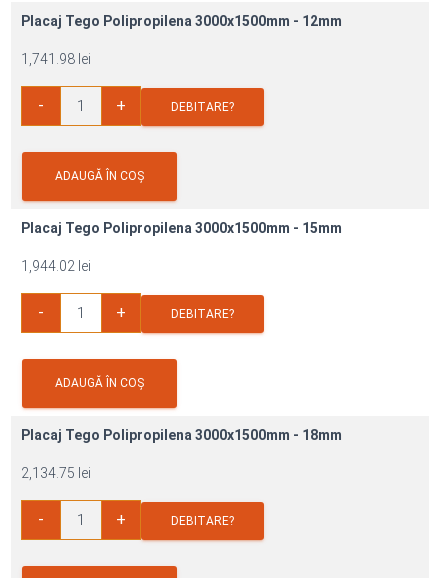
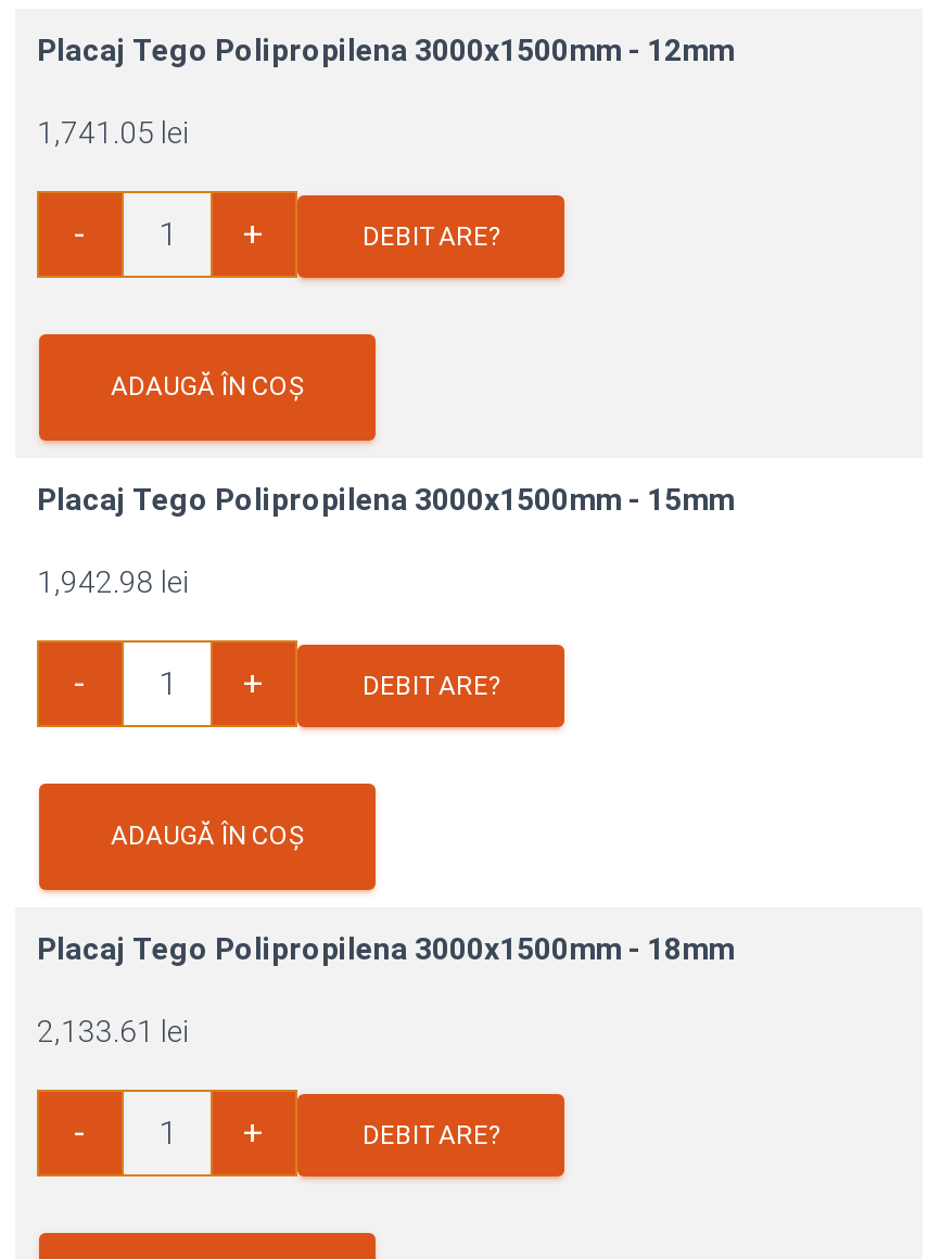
[21,51,91,67] 1,741.98 lei -> [37,116,189,150] 1,741.05 lei
[21,258,91,274] 1,944.02 lei -> [37,565,189,600] 1,942.98 lei
[21,465,91,481] 2,134.75 lei -> [37,1014,189,1049] 2,133.61 lei

